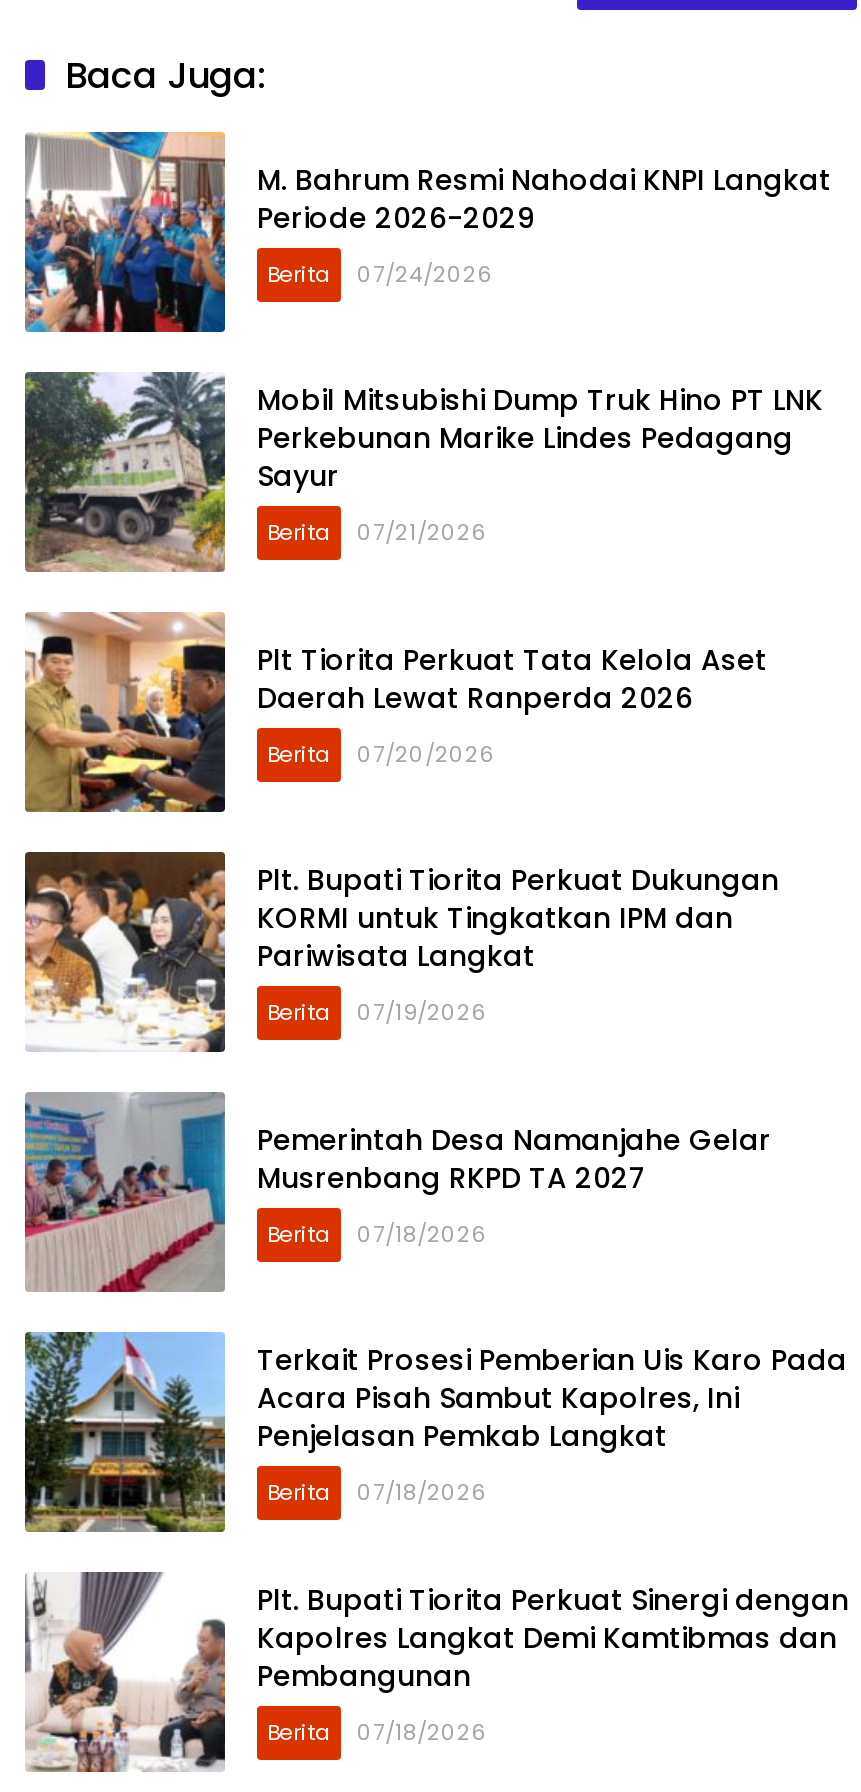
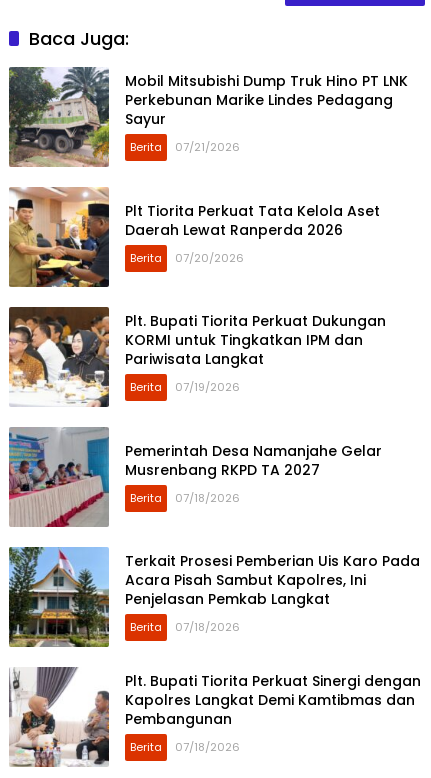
[23,130,831,334] [image] | M. Bahrum Resmi Nahodai KNPI Langkat | Periode 2026-2029 | Berita | 07/24/2026 -> none

